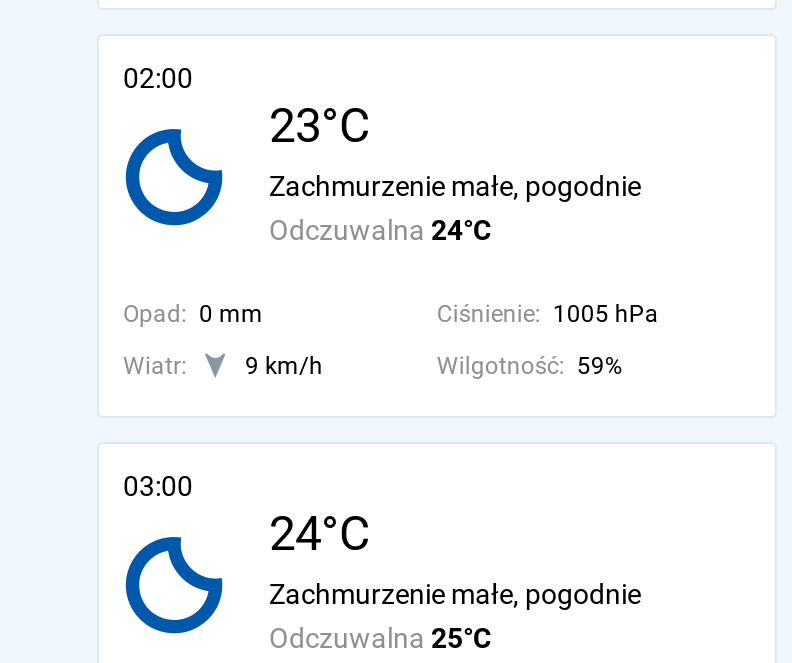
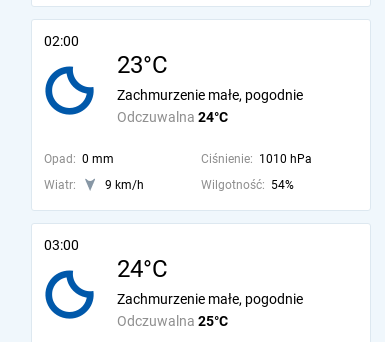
[437,300,659,328] Ciśnienie: 1005 hPa -> [201,152,312,166] Ciśnienie: 1010 hPa
[437,352,623,380] Wilgotność: 59% -> [201,178,294,192] Wilgotność: 54%

